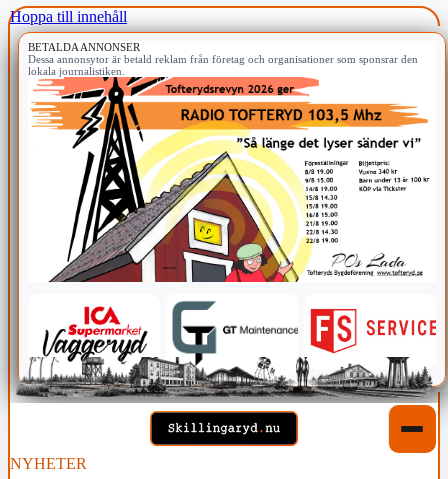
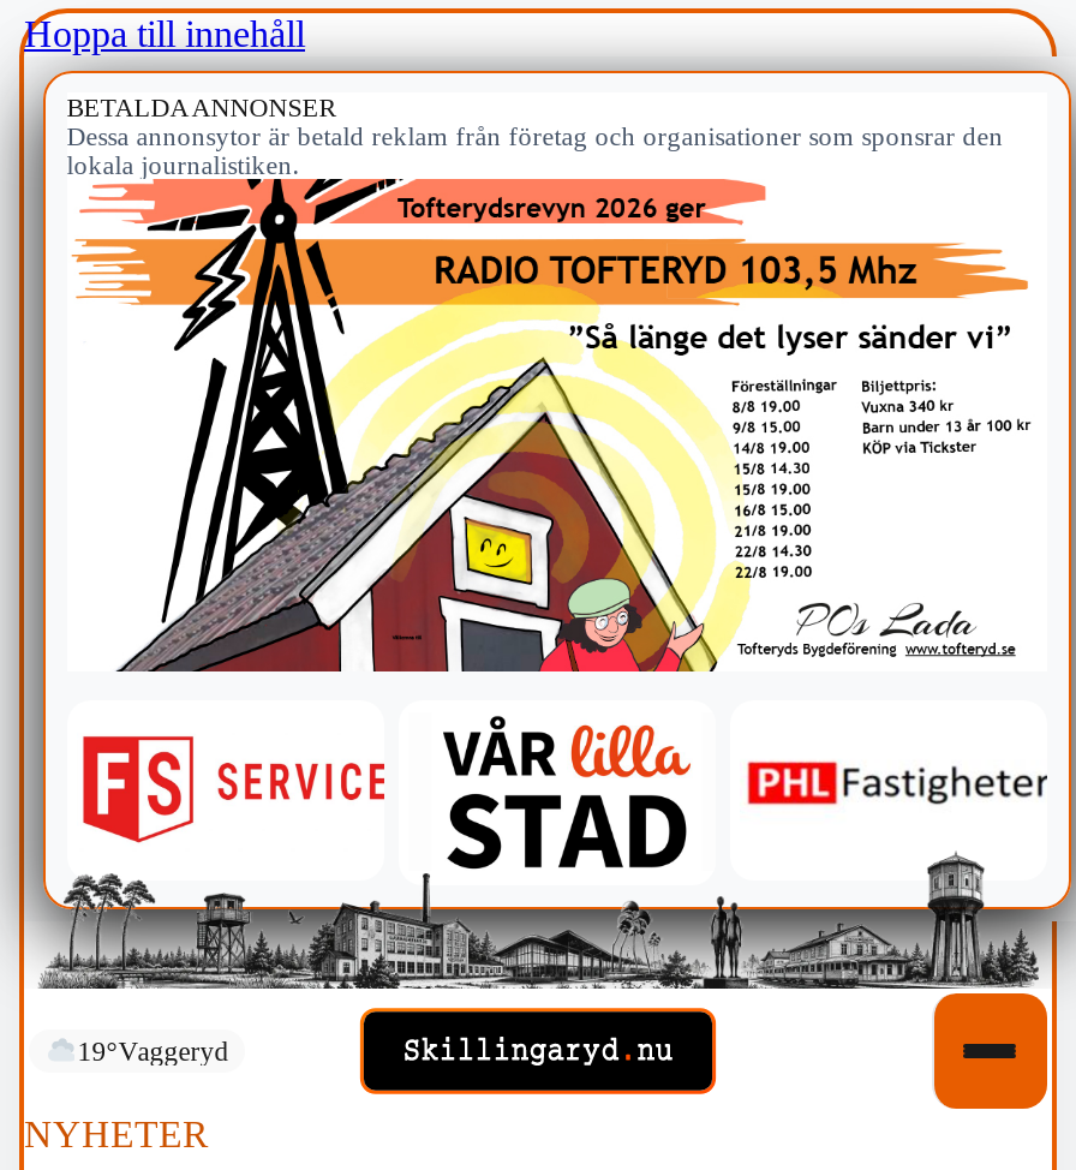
none -> [77,1037,229,1066] 19°Vaggeryd
[15,300,445,413] [image] -> [38,715,1069,1015] [image]

